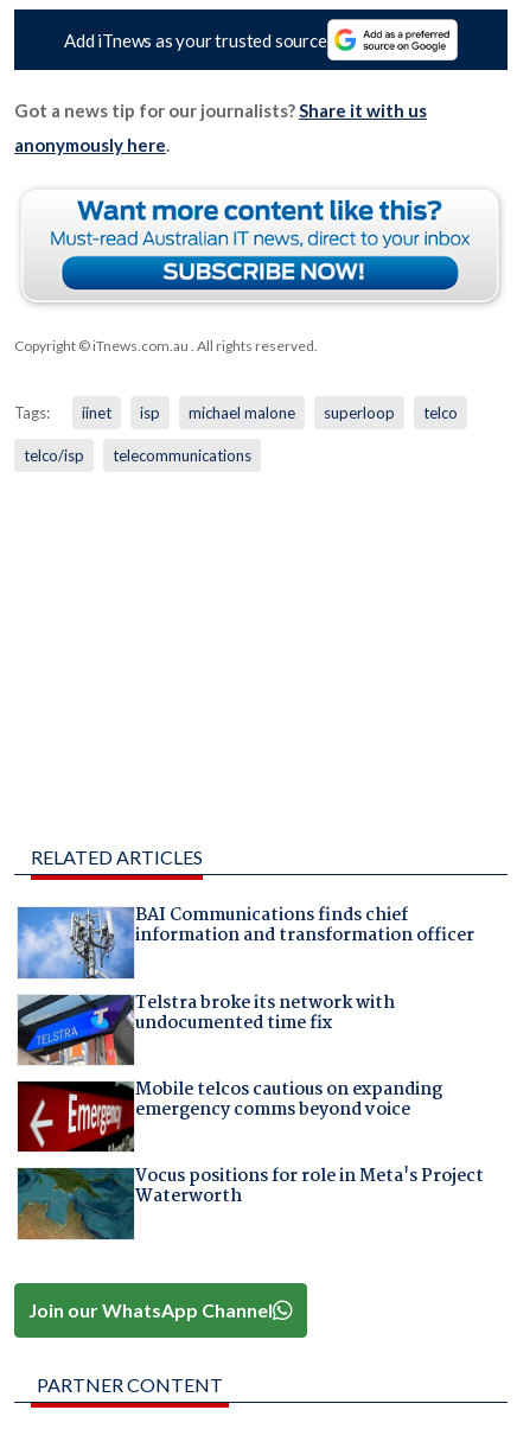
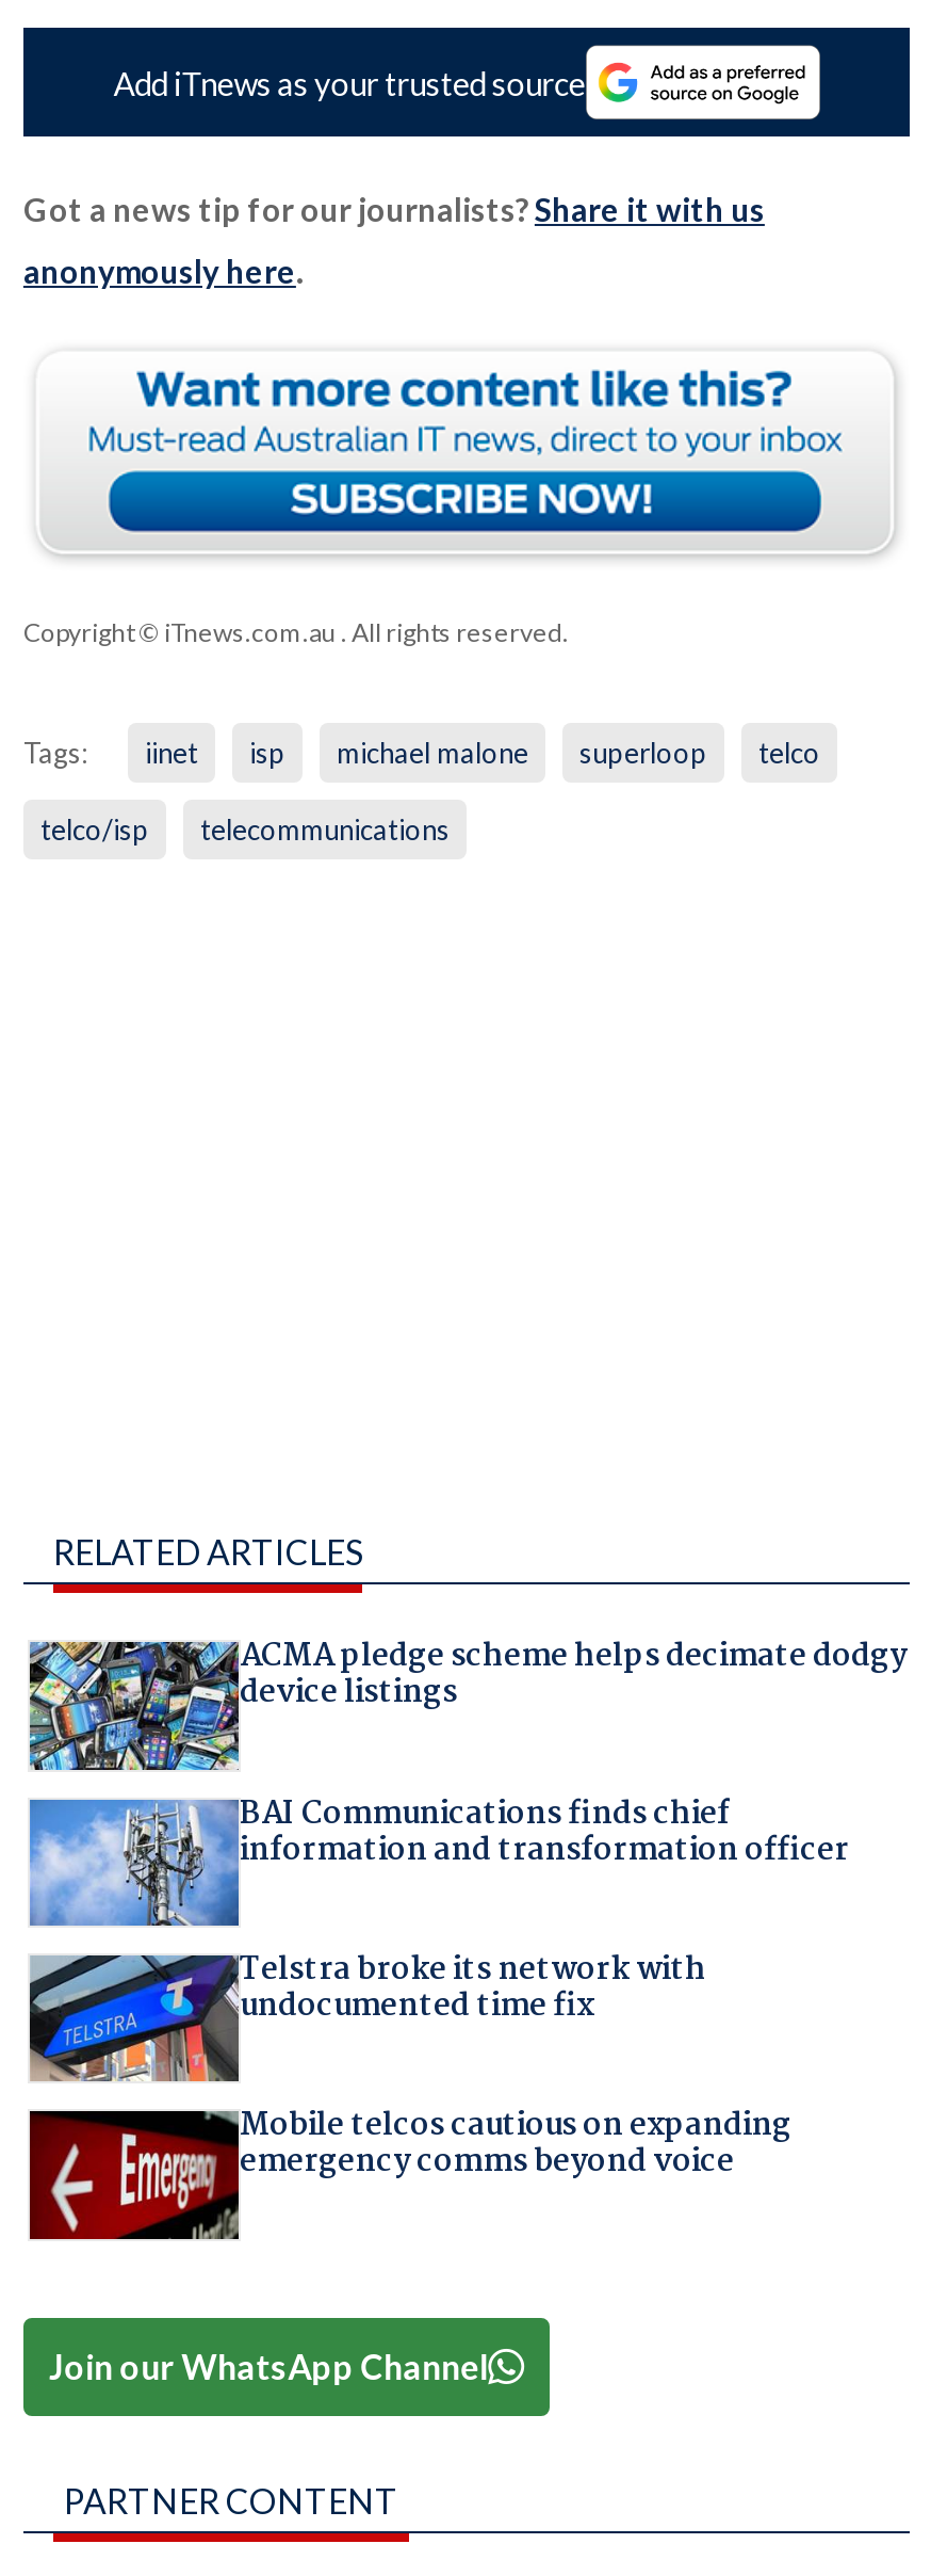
none -> [28,1632,907,1772] [image] | ACMA pledge scheme helps decimate dodgy | device listings
moved [17,901,474,1124] -> [28,1788,849,2189]: [image] | BAI Communications finds chief | information and transformation officer | Telstra broke its network with | undocumented time fix | Mobile telcos cautious on expanding | emergency comms beyond voice
[17,1163,483,1240] [image] | Vocus positions for role in Meta's Project | Waterworth -> none

